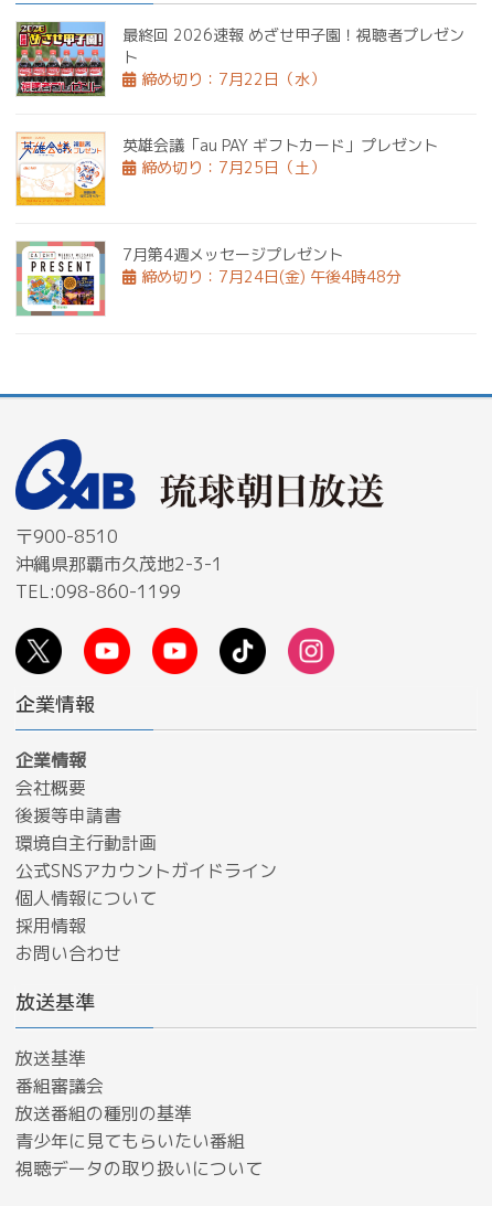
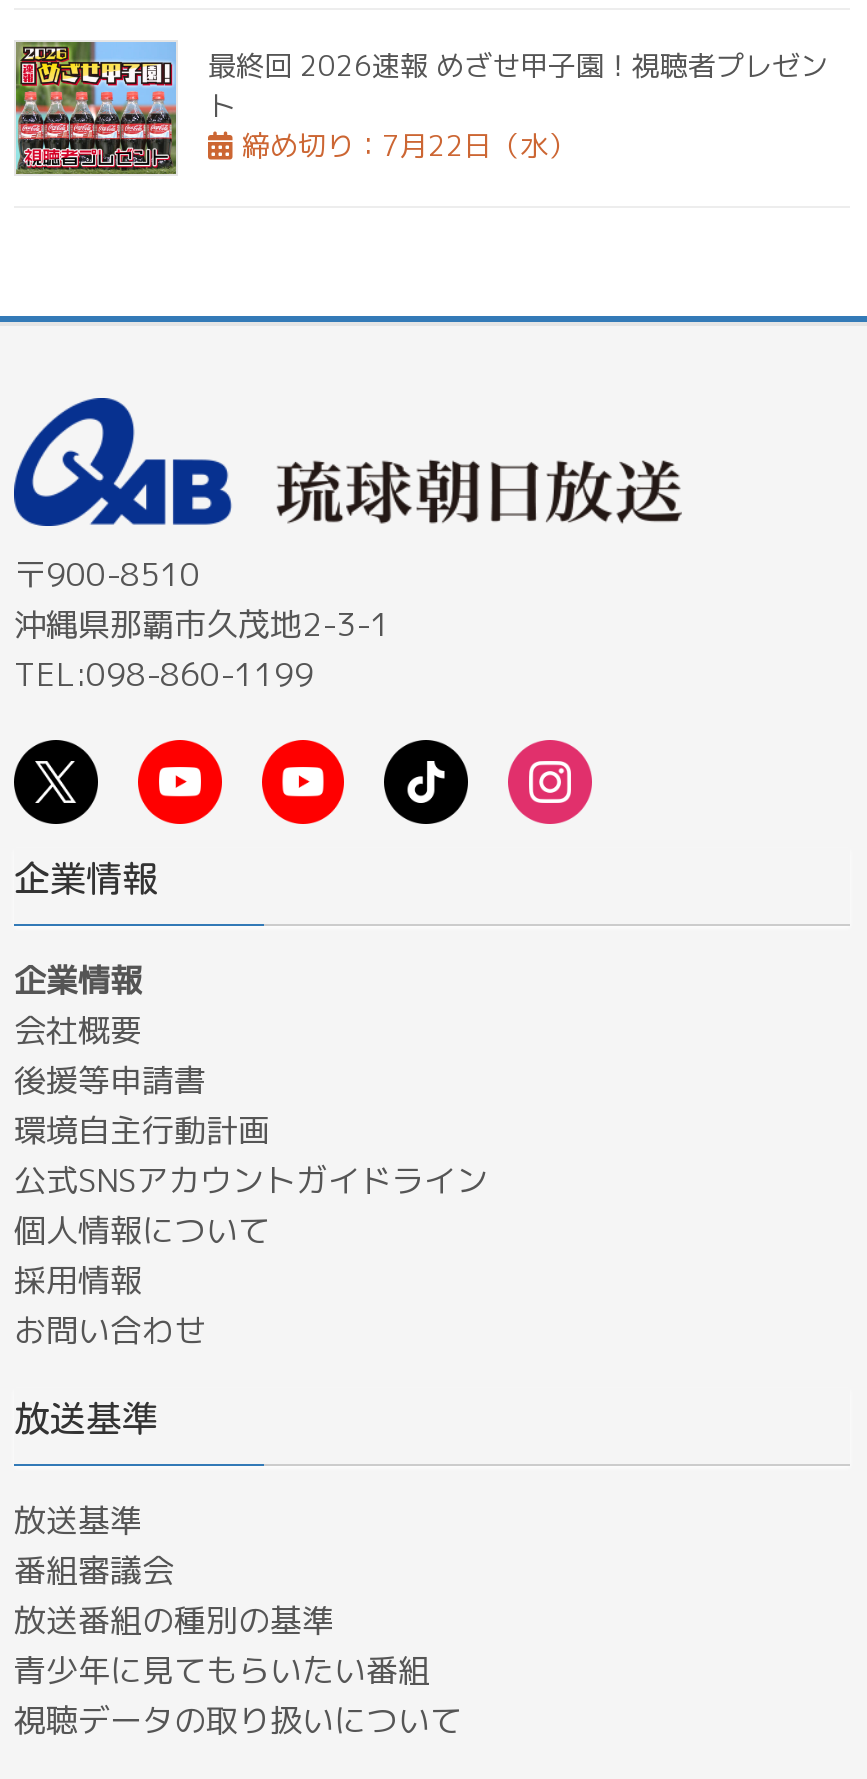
[15,131,438,206] [image] | 英雄会議「au PAY ギフトカード」プレゼント | 締め切り：7月25日（土） -> none
[15,241,402,316] [image] | 7月第4週メッセージプレゼント | 締め切り：7月24日(金) 午後4時48分 -> none

